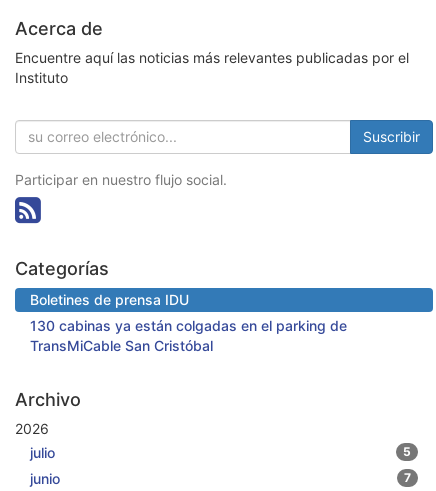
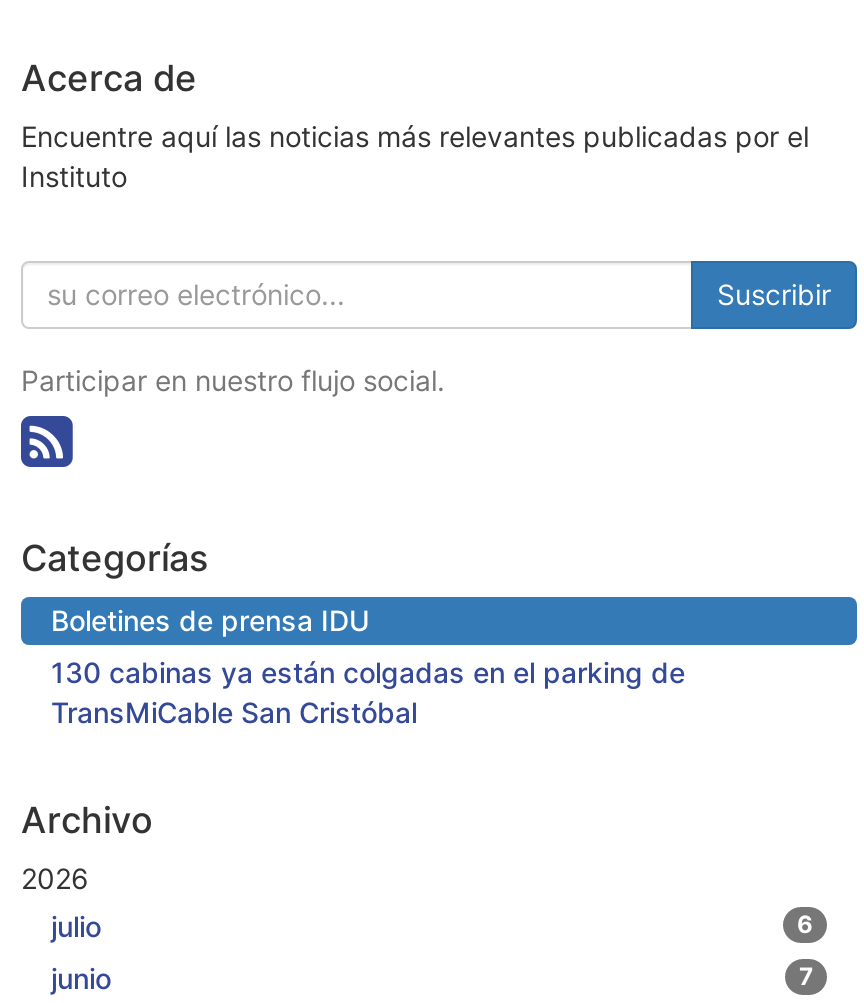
[403,444,411,459] 5 -> [797,909,813,939] 6

